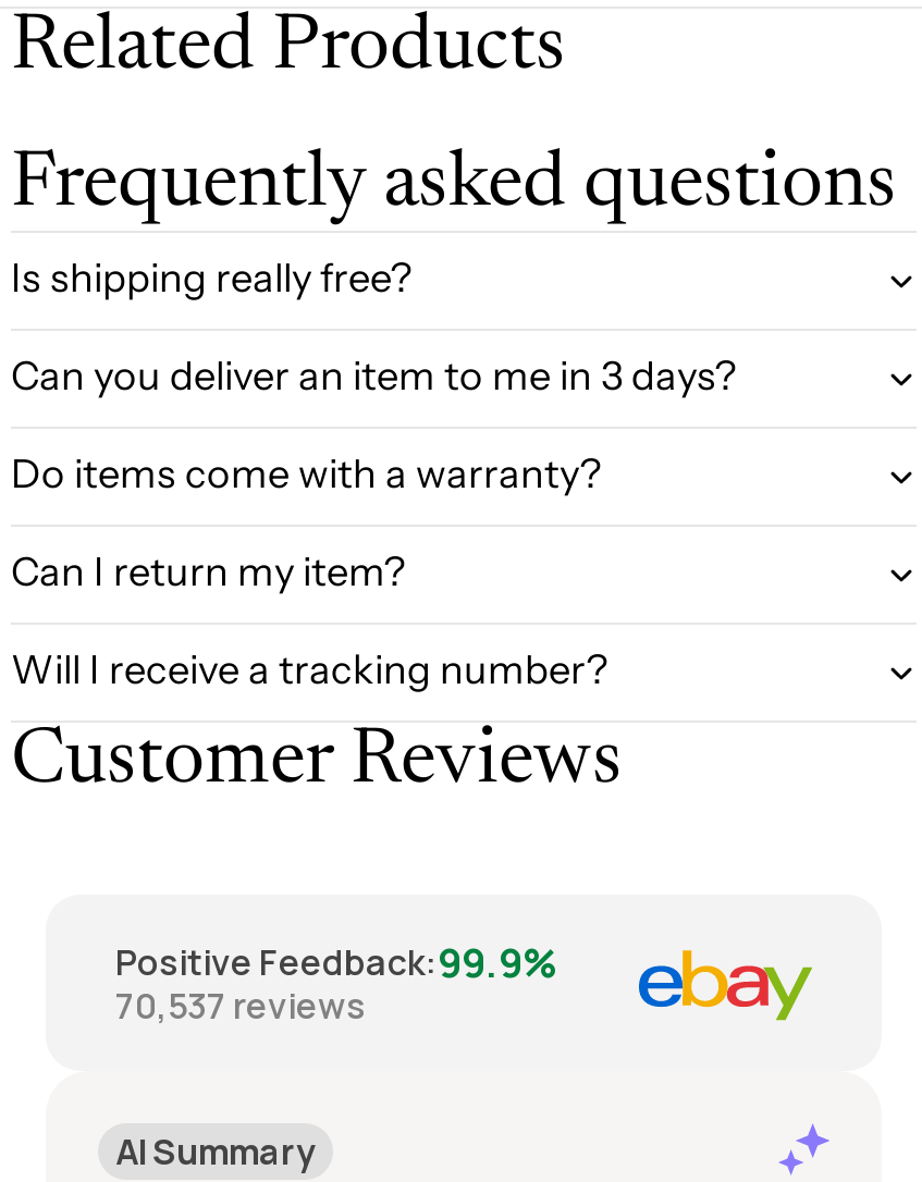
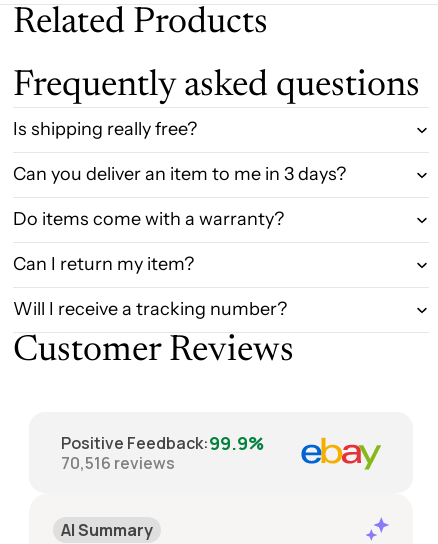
[115,981,366,1029] 70,537 reviews -> [61,452,175,474] 70,516 reviews

